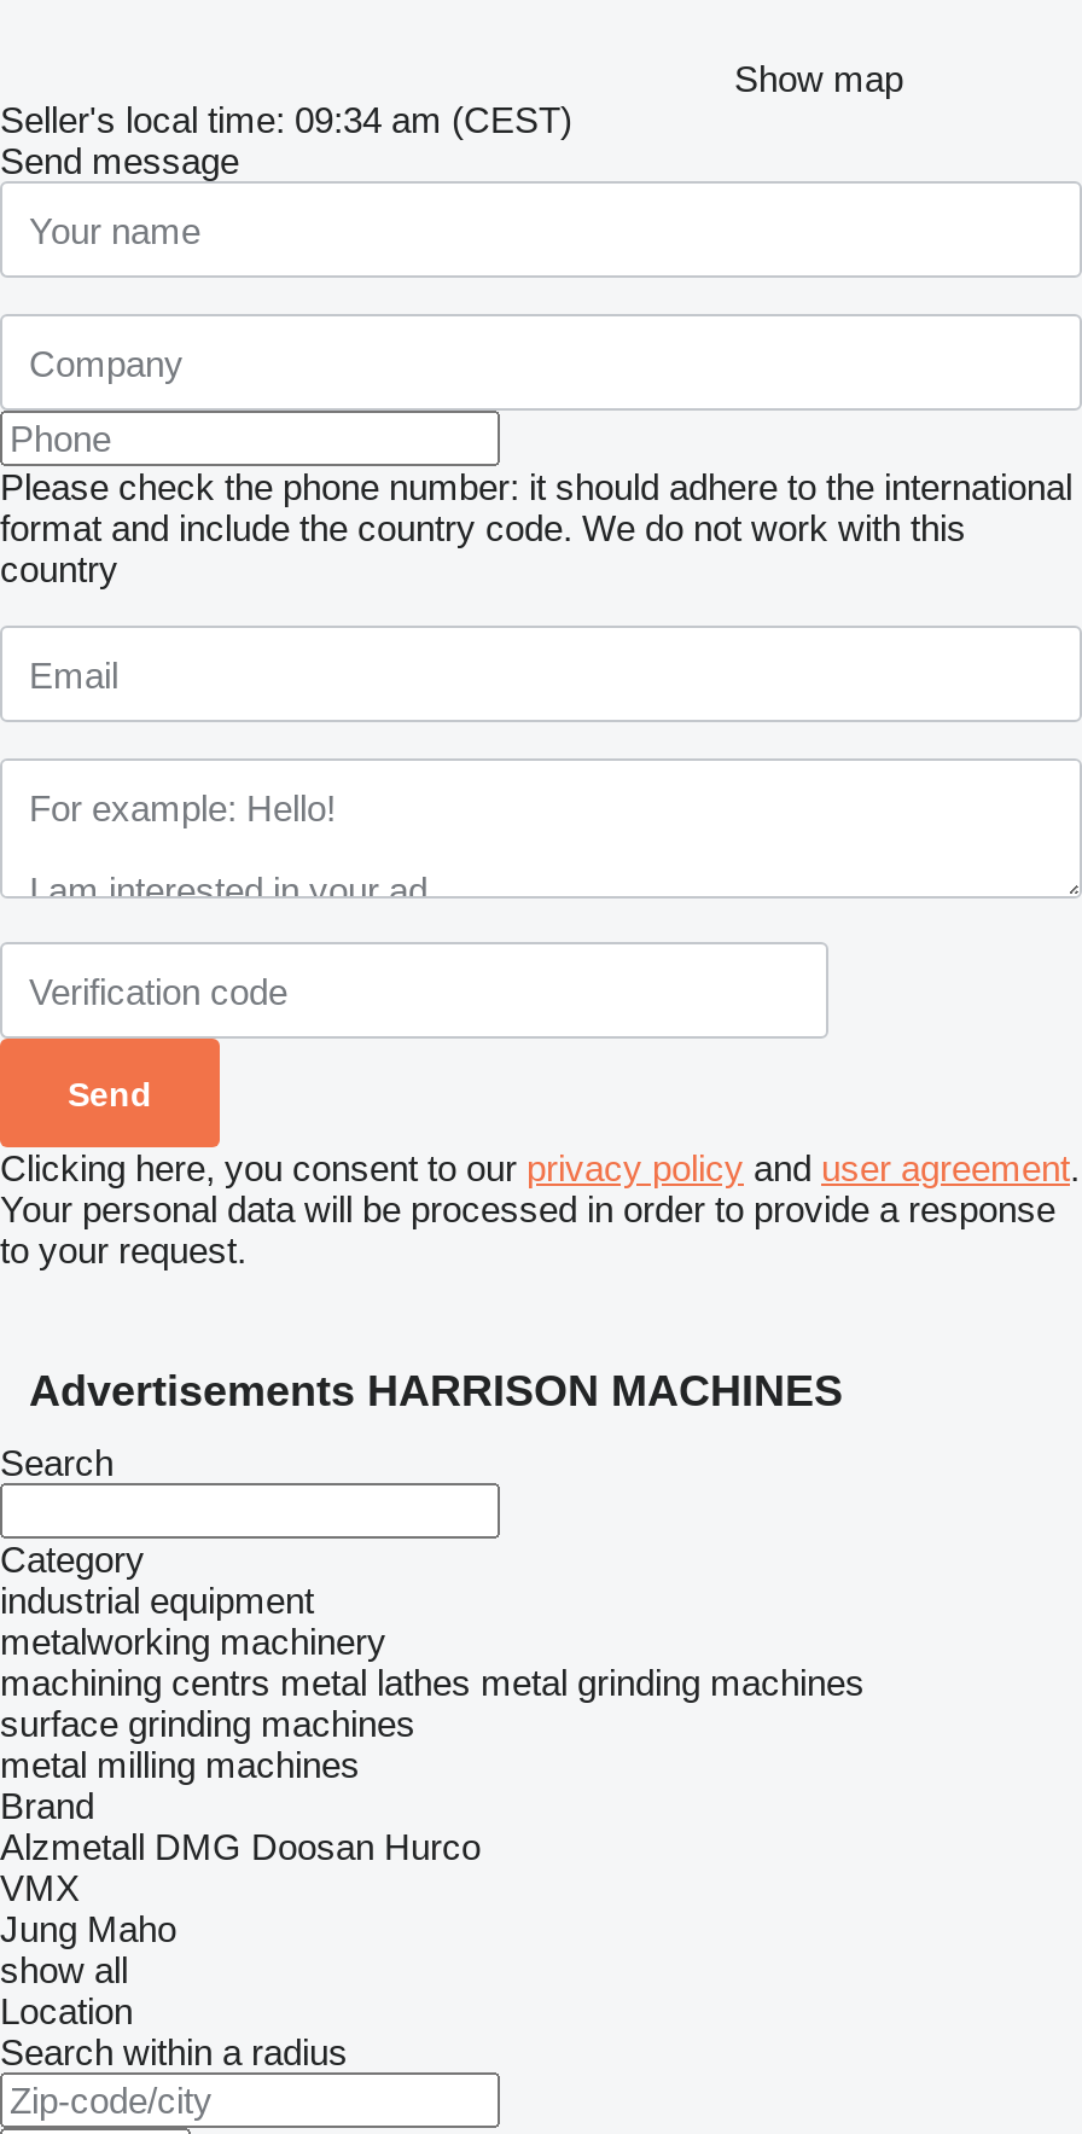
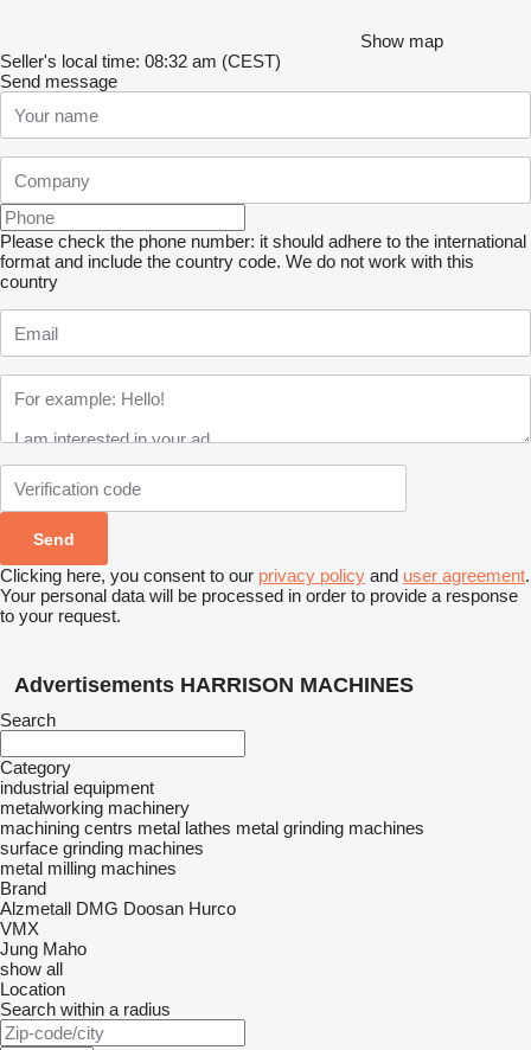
[0,99,572,140] Seller's local time: 09:34 am (CEST) -> [0,51,281,71] Seller's local time: 08:32 am (CEST)

